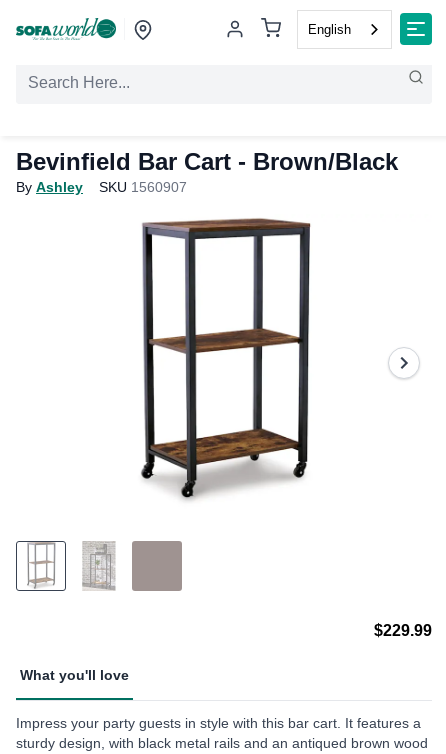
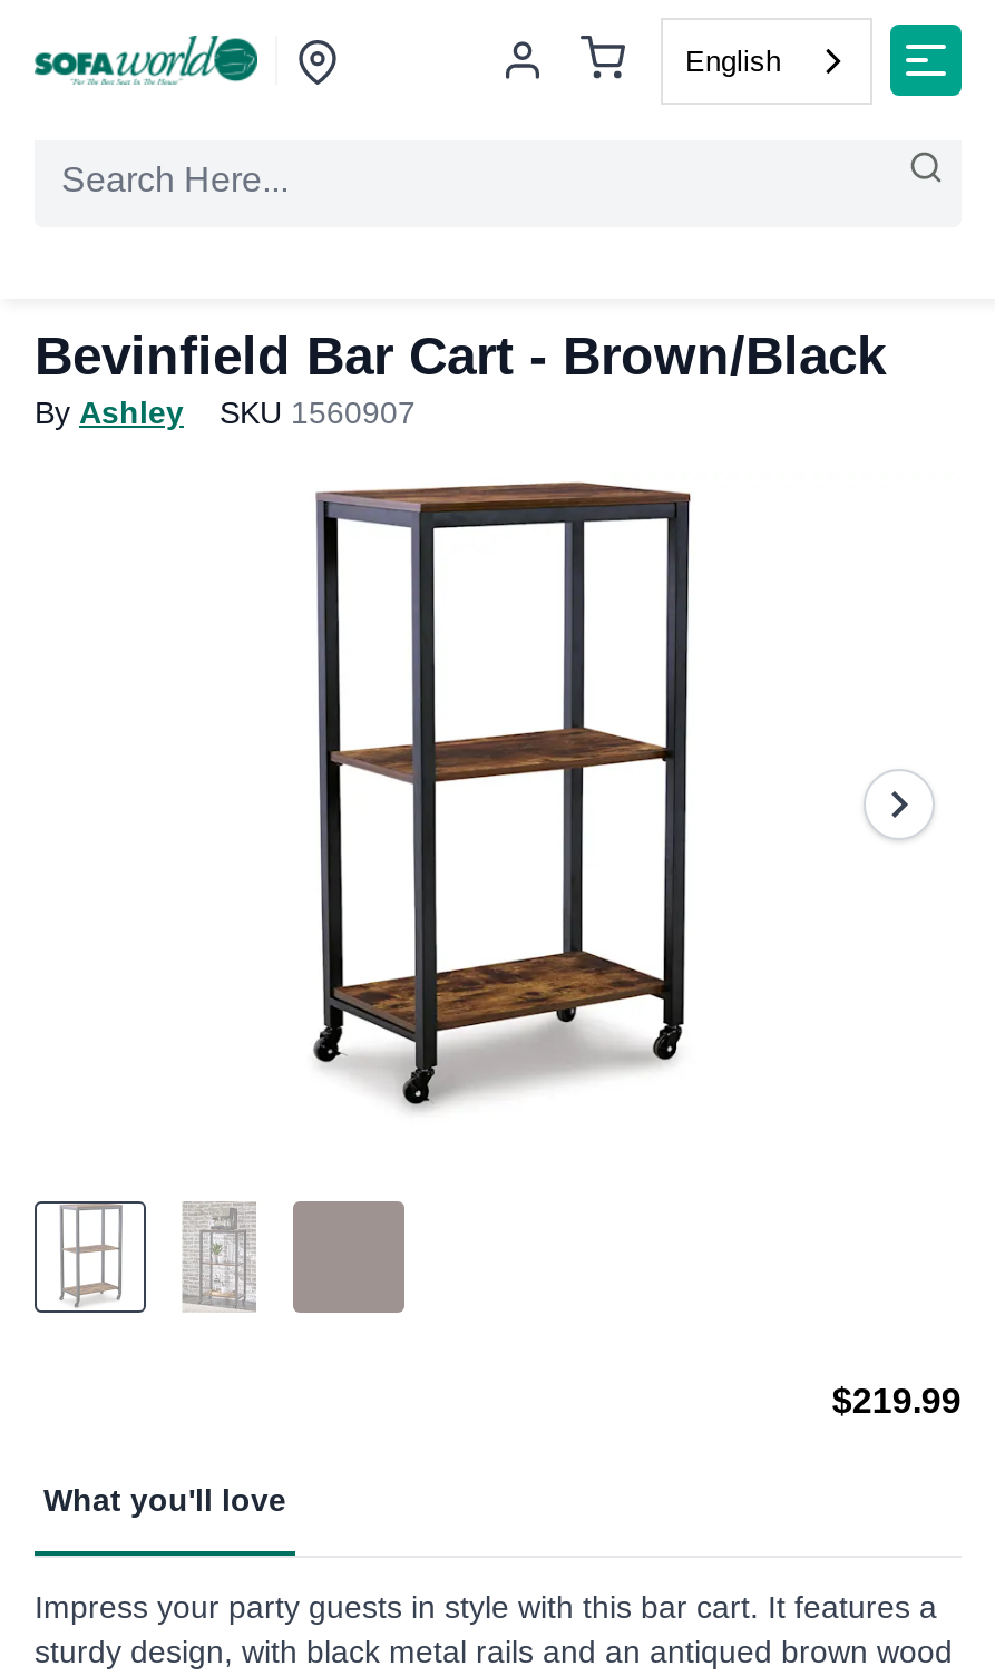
[374,622,432,639] $229.99 -> [832,1382,961,1420] $219.99

